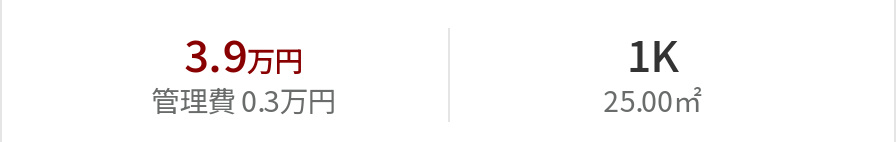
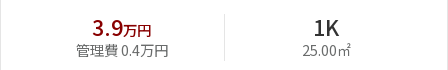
[152,78,336,120] 管理費 0.3万円 -> [76,39,168,60] 管理費 0.4万円

